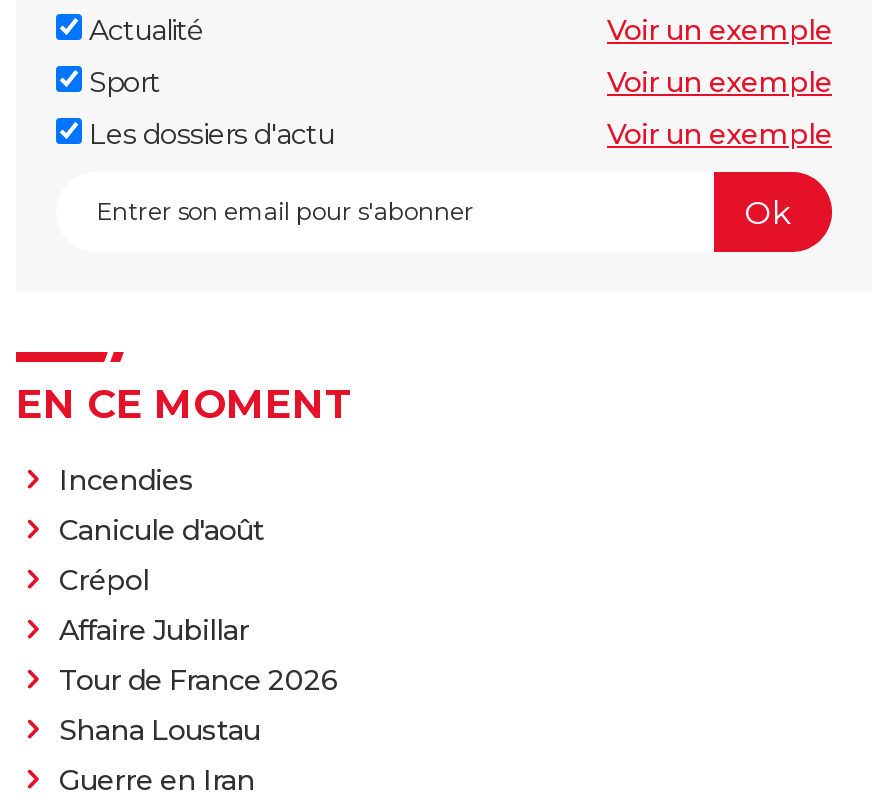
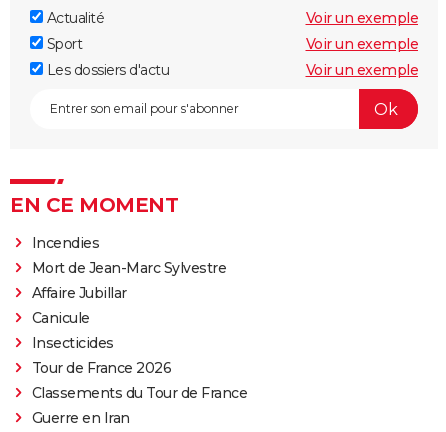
[59,513,264,599] Canicule d'août | Crépol -> [31,259,226,277] Mort de Jean-Marc Sylvestre
moved [59,613,249,649] -> [31,284,126,302]: Affaire Jubillar
none -> [31,309,113,352] Canicule | Insecticides
[59,713,260,749] Shana Loustau -> [31,384,247,402] Classements du Tour de France

